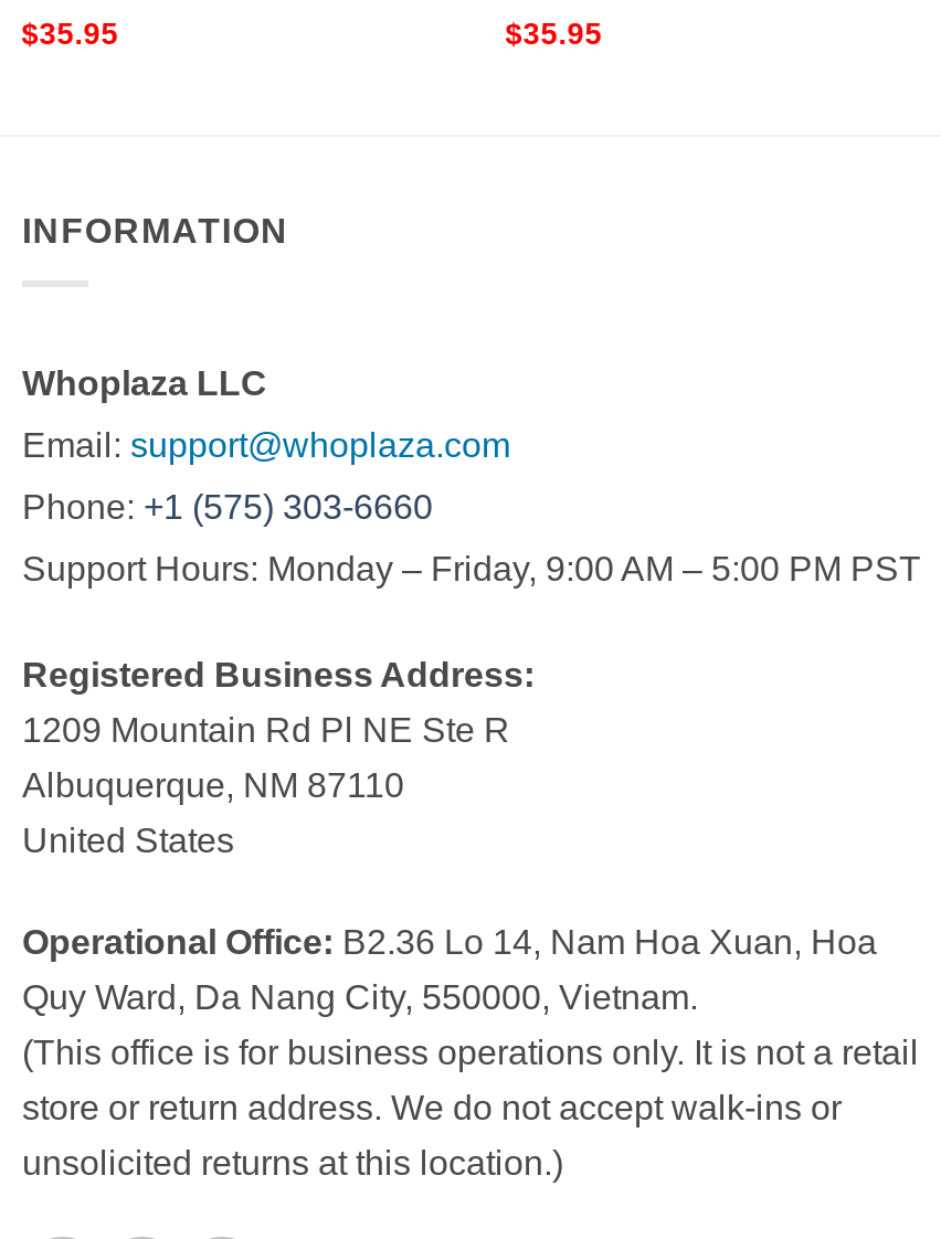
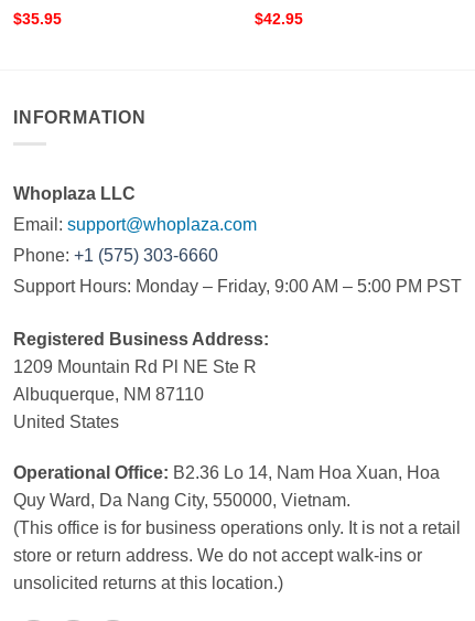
[505,18,603,51] $35.95 -> [254,11,303,28] $42.95

